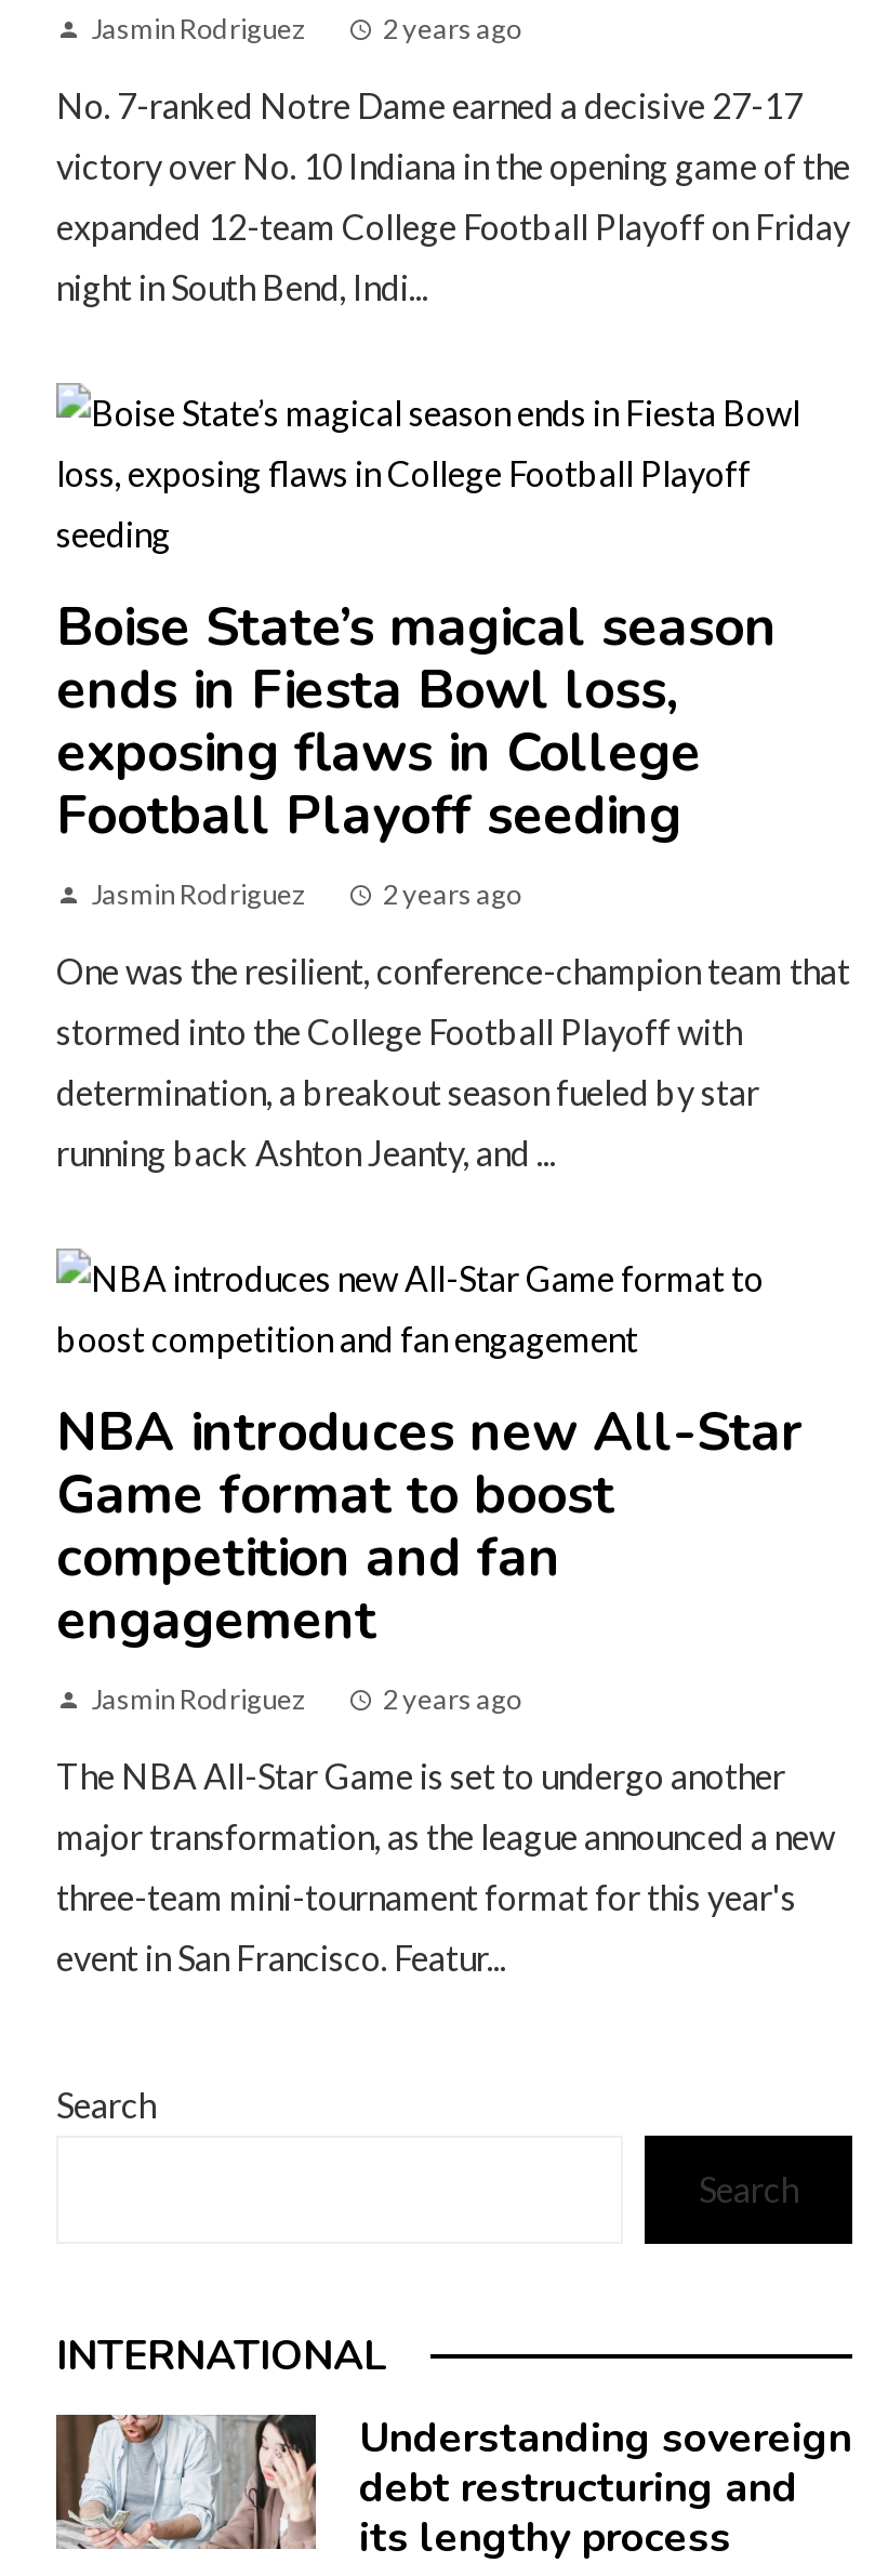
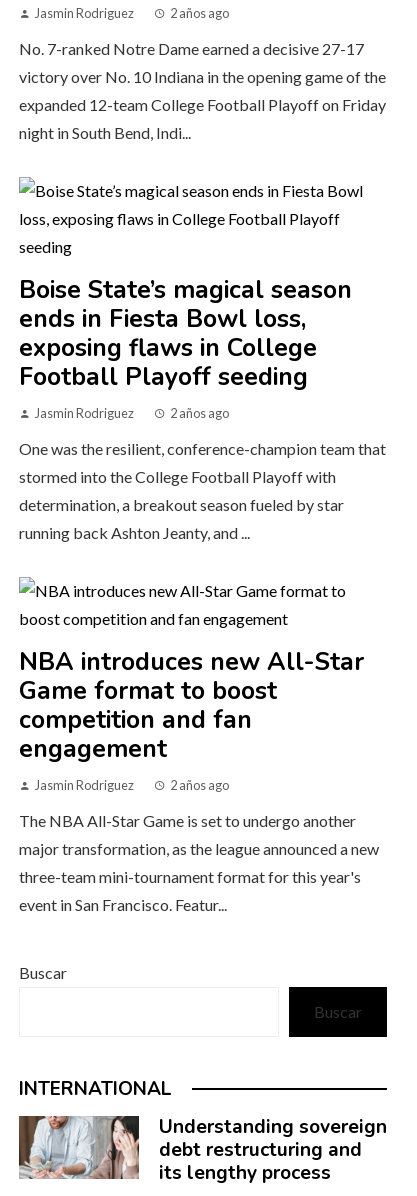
[383,10,521,45] 2 years ago -> [170,5,229,21] 2 años ago
[383,876,521,911] 2 years ago -> [170,405,229,421] 2 años ago
[383,1681,521,1715] 2 years ago -> [170,777,229,793] 2 años ago
[56,2083,156,2124] Search -> [19,963,67,982] Buscar
[699,2168,798,2209] Search -> [314,1002,362,1021] Buscar

